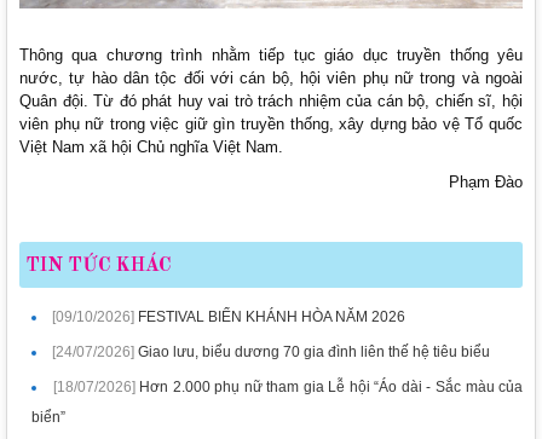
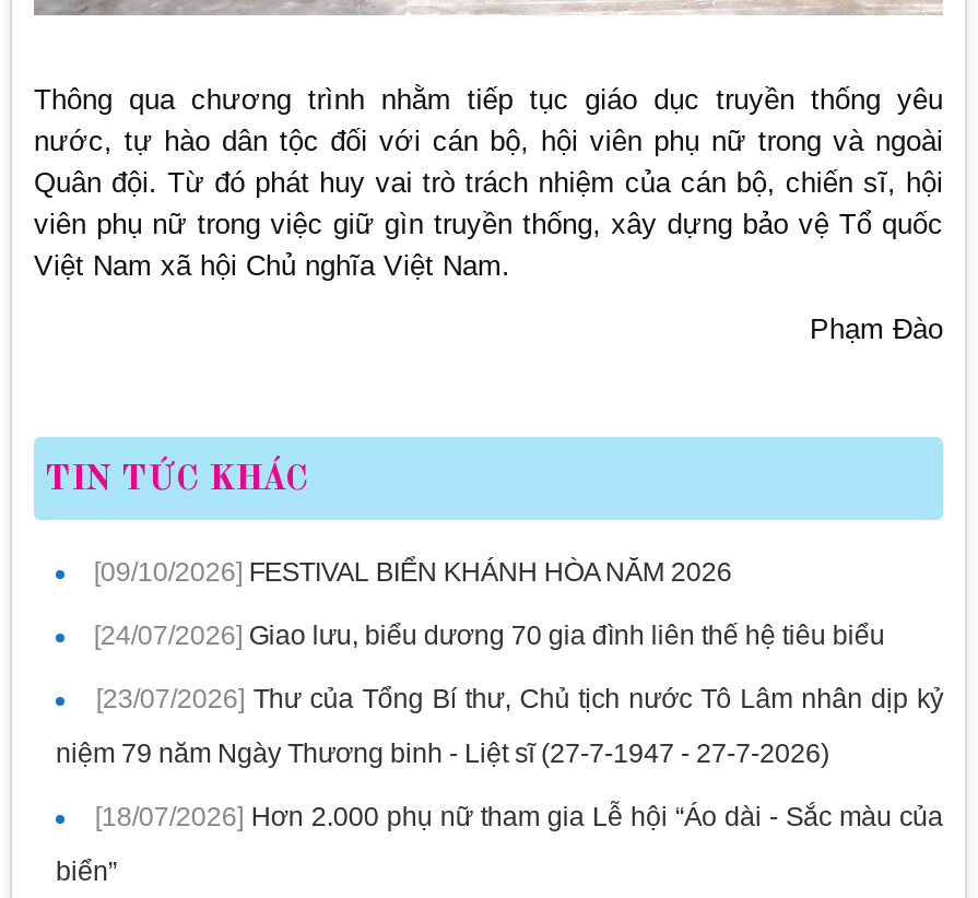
none -> [56,683,943,768] [23/07/2026] Thư của Tổng Bí thư, Chủ tịch nước Tô Lâm nhân dịp kỷ | niệm 79 năm Ngày Thương binh - Liệt sĩ (27-7-1947 - 27-7-2026)

